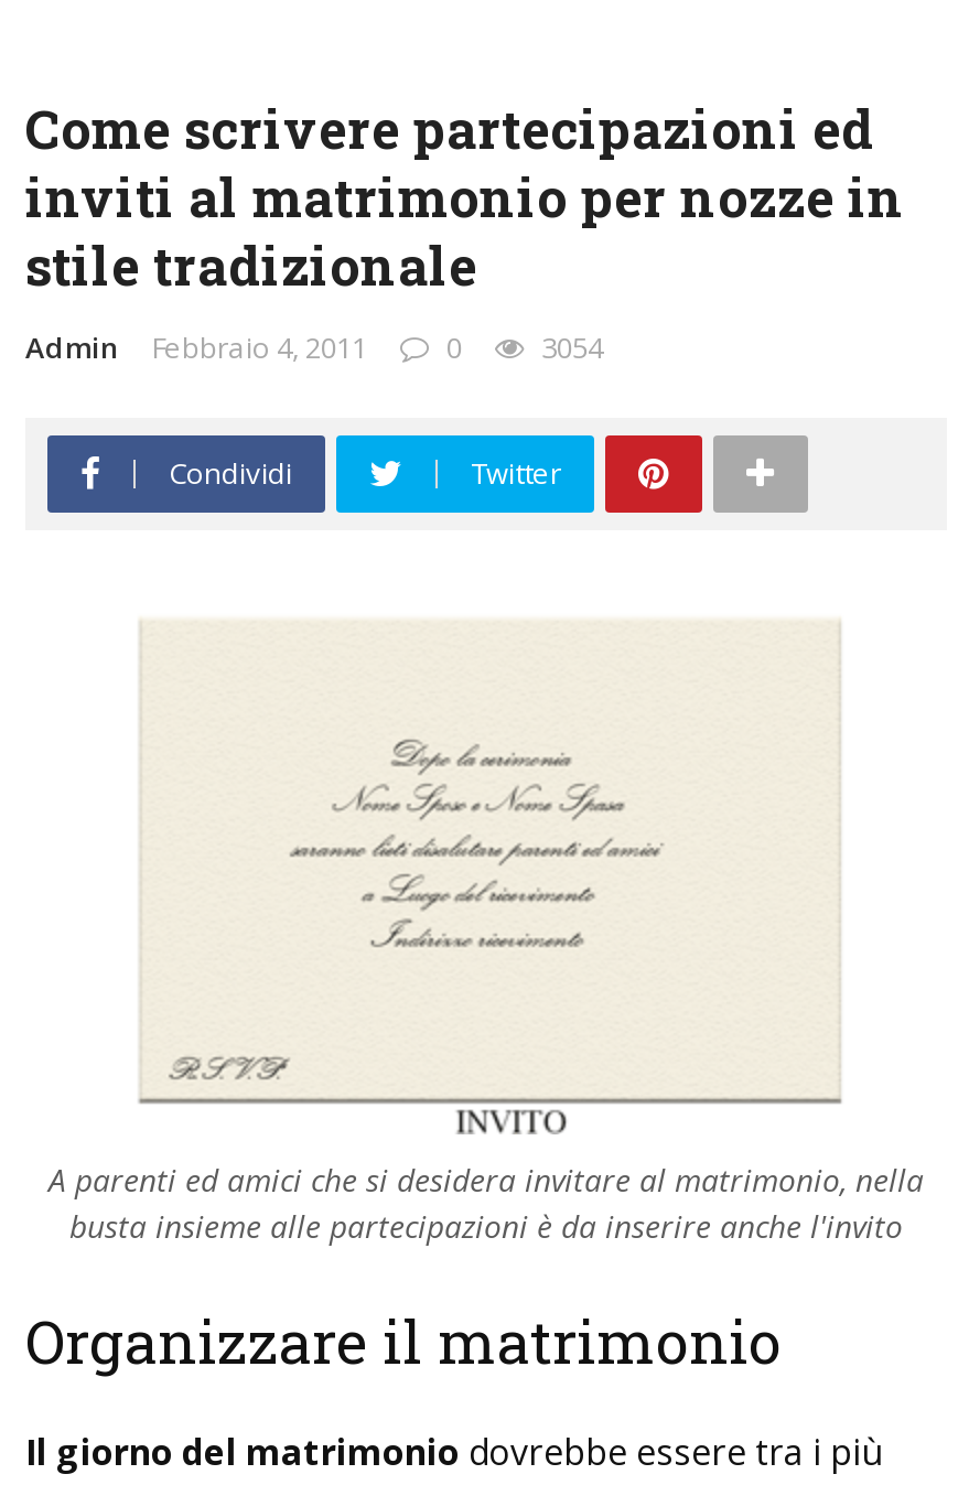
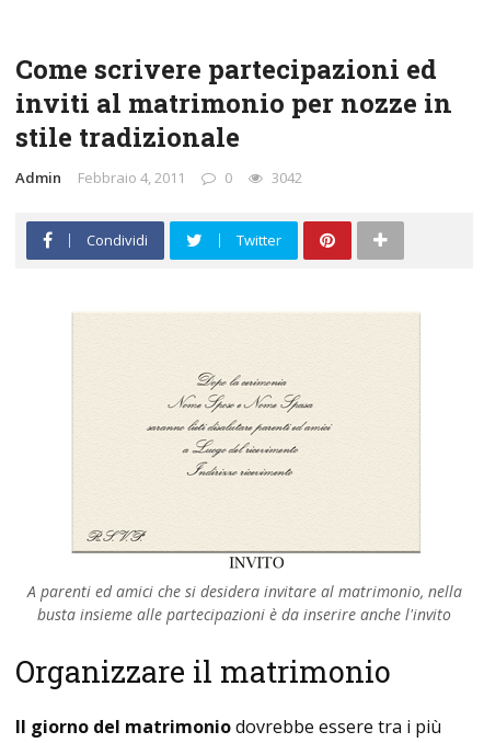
[25,327,603,367] Admin Febbraio 4, 2011 0 3054 -> [15,168,302,187] Admin Febbraio 4, 2011 0 3042

